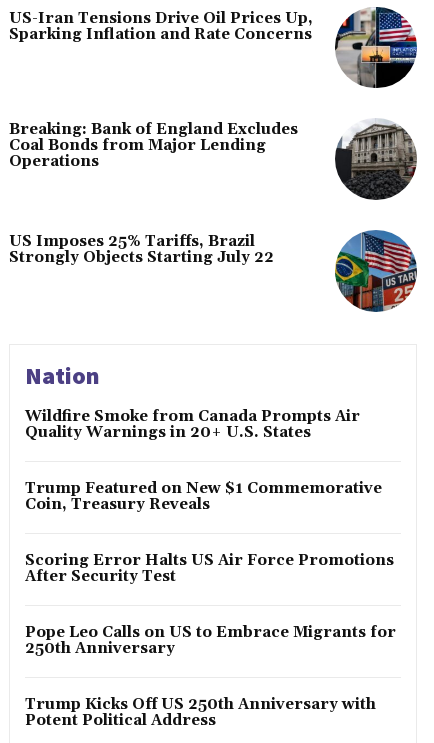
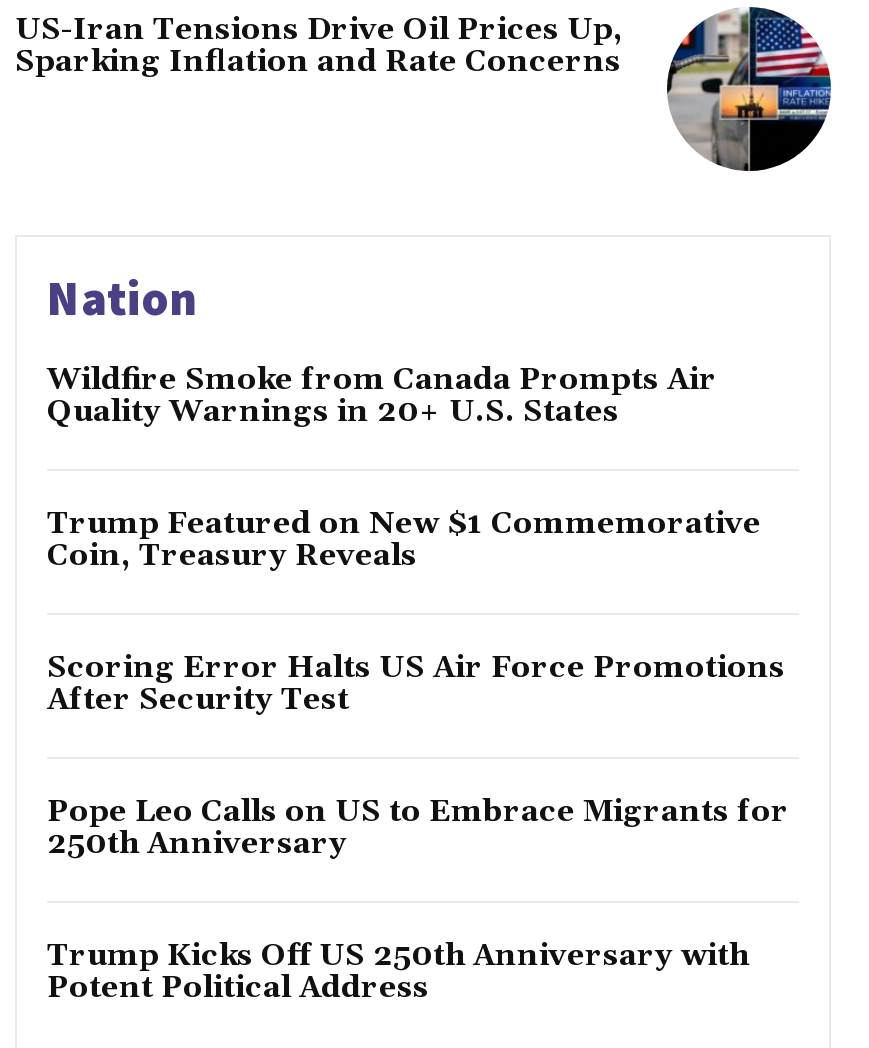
[9,119,418,201] [image] | Breaking: Bank of England Excludes | Coal Bonds from Major Lending | Operations -> none
[9,232,274,267] US Imposes 25% Tariffs, Brazil | Strongly Objects Starting July 22 -> none
[334,230,418,313] [image] -> none

